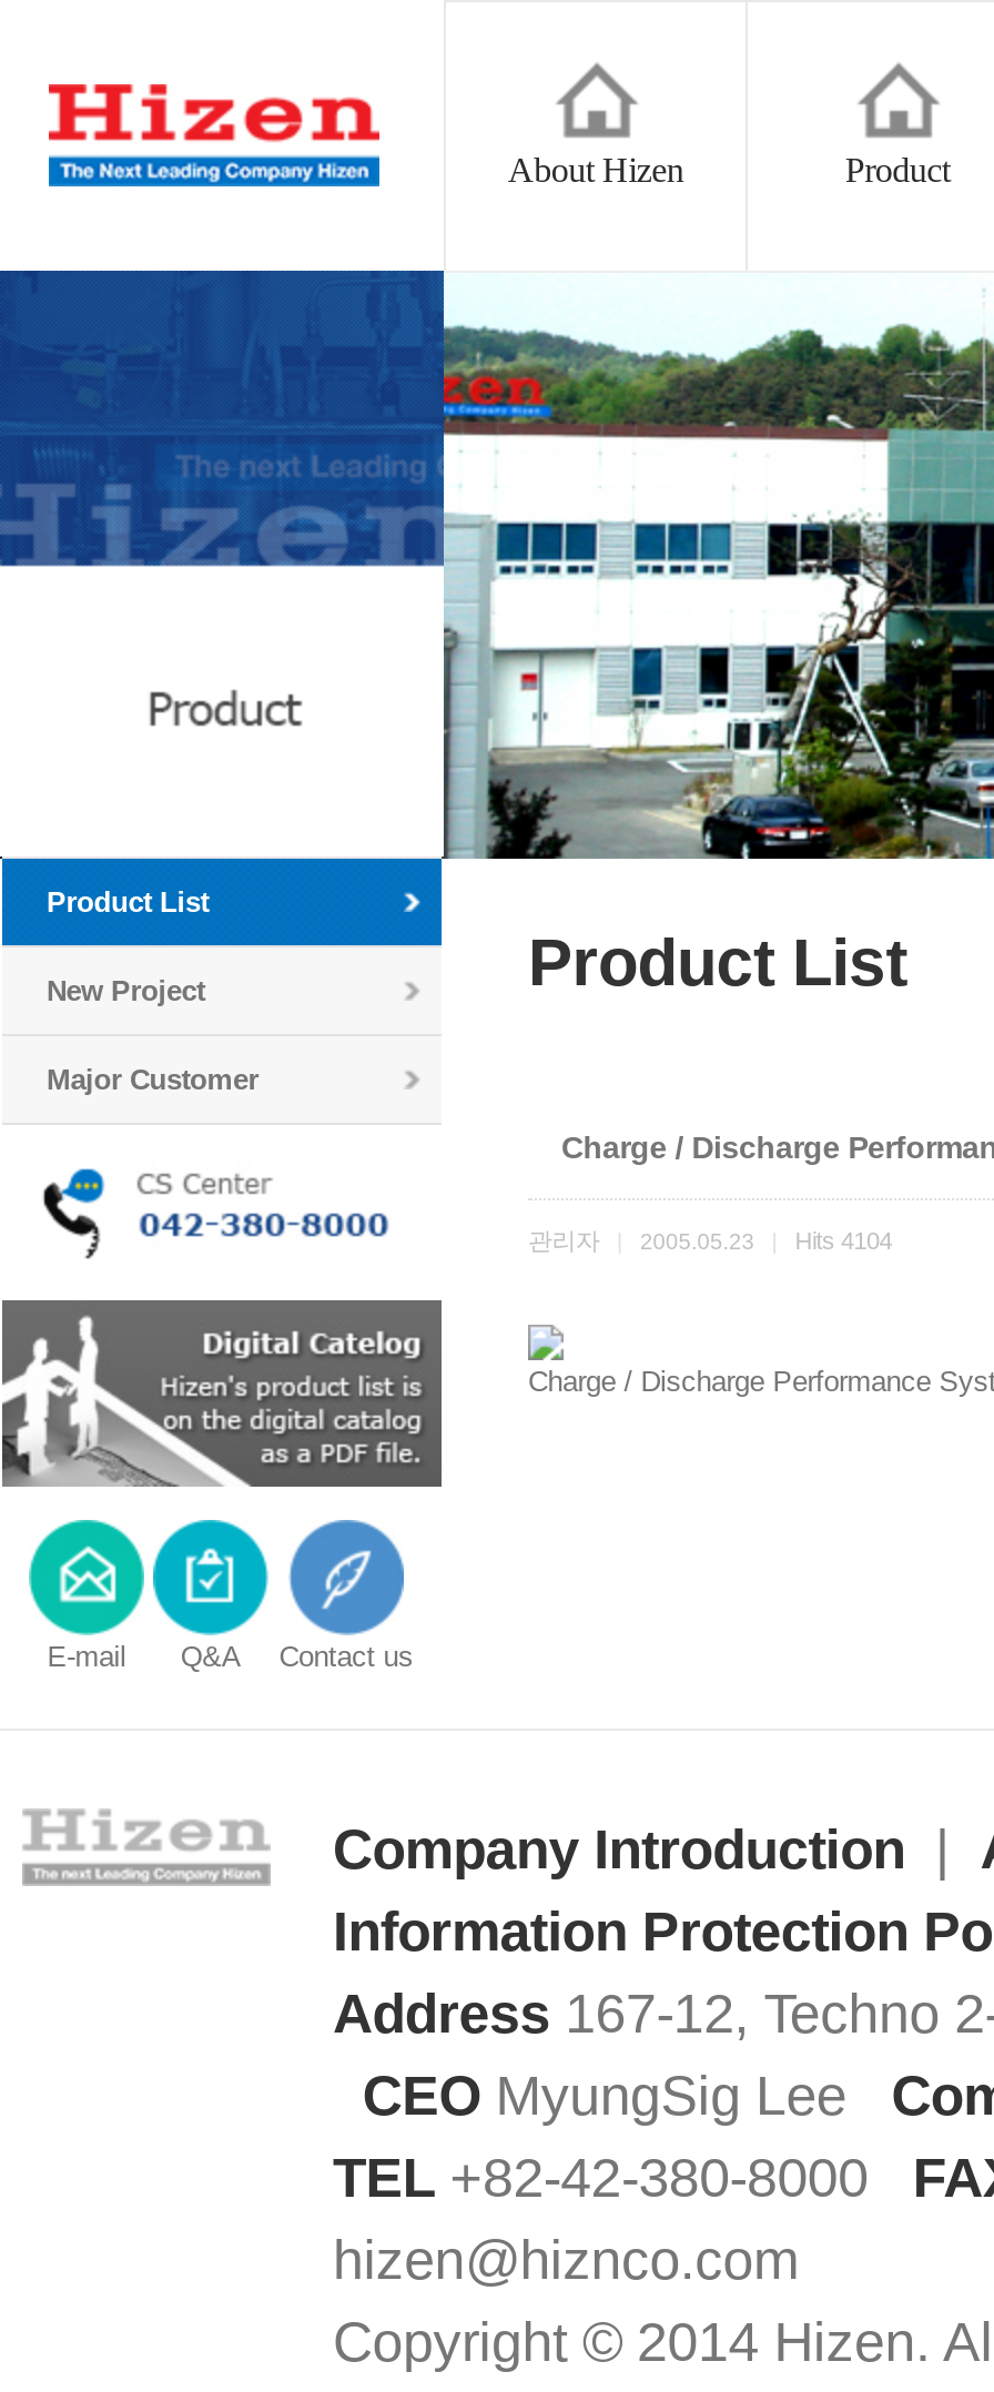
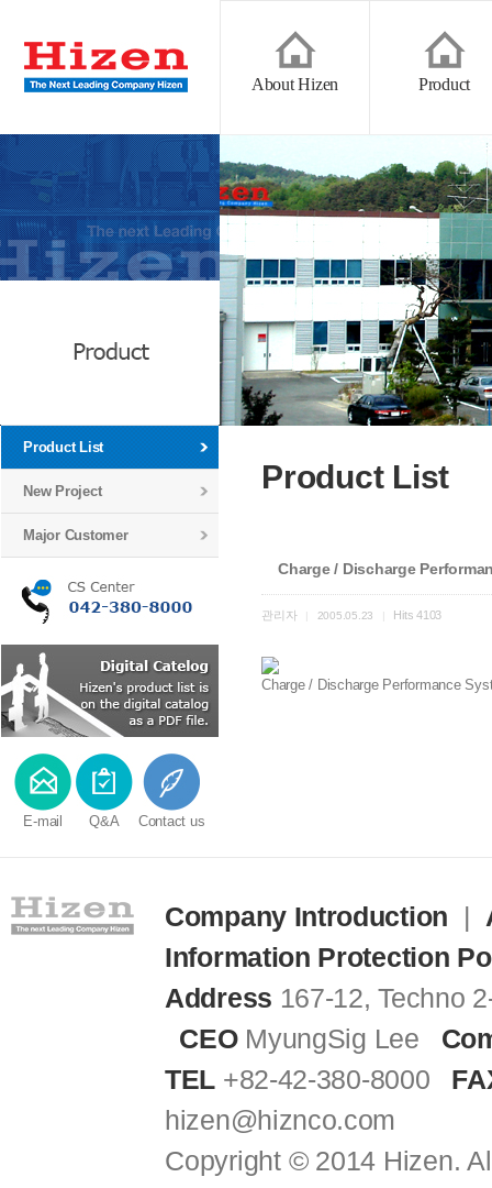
[795,1227,892,1254] Hits 4104 -> [393,608,441,621] Hits 4103

